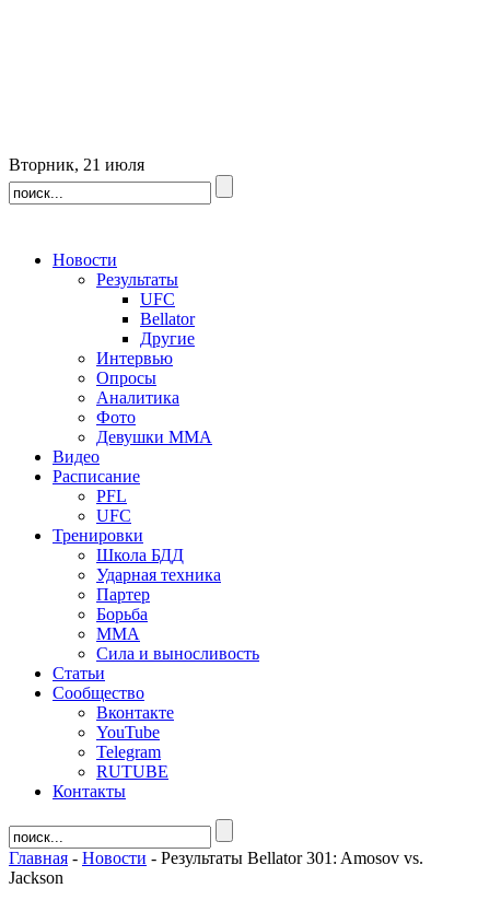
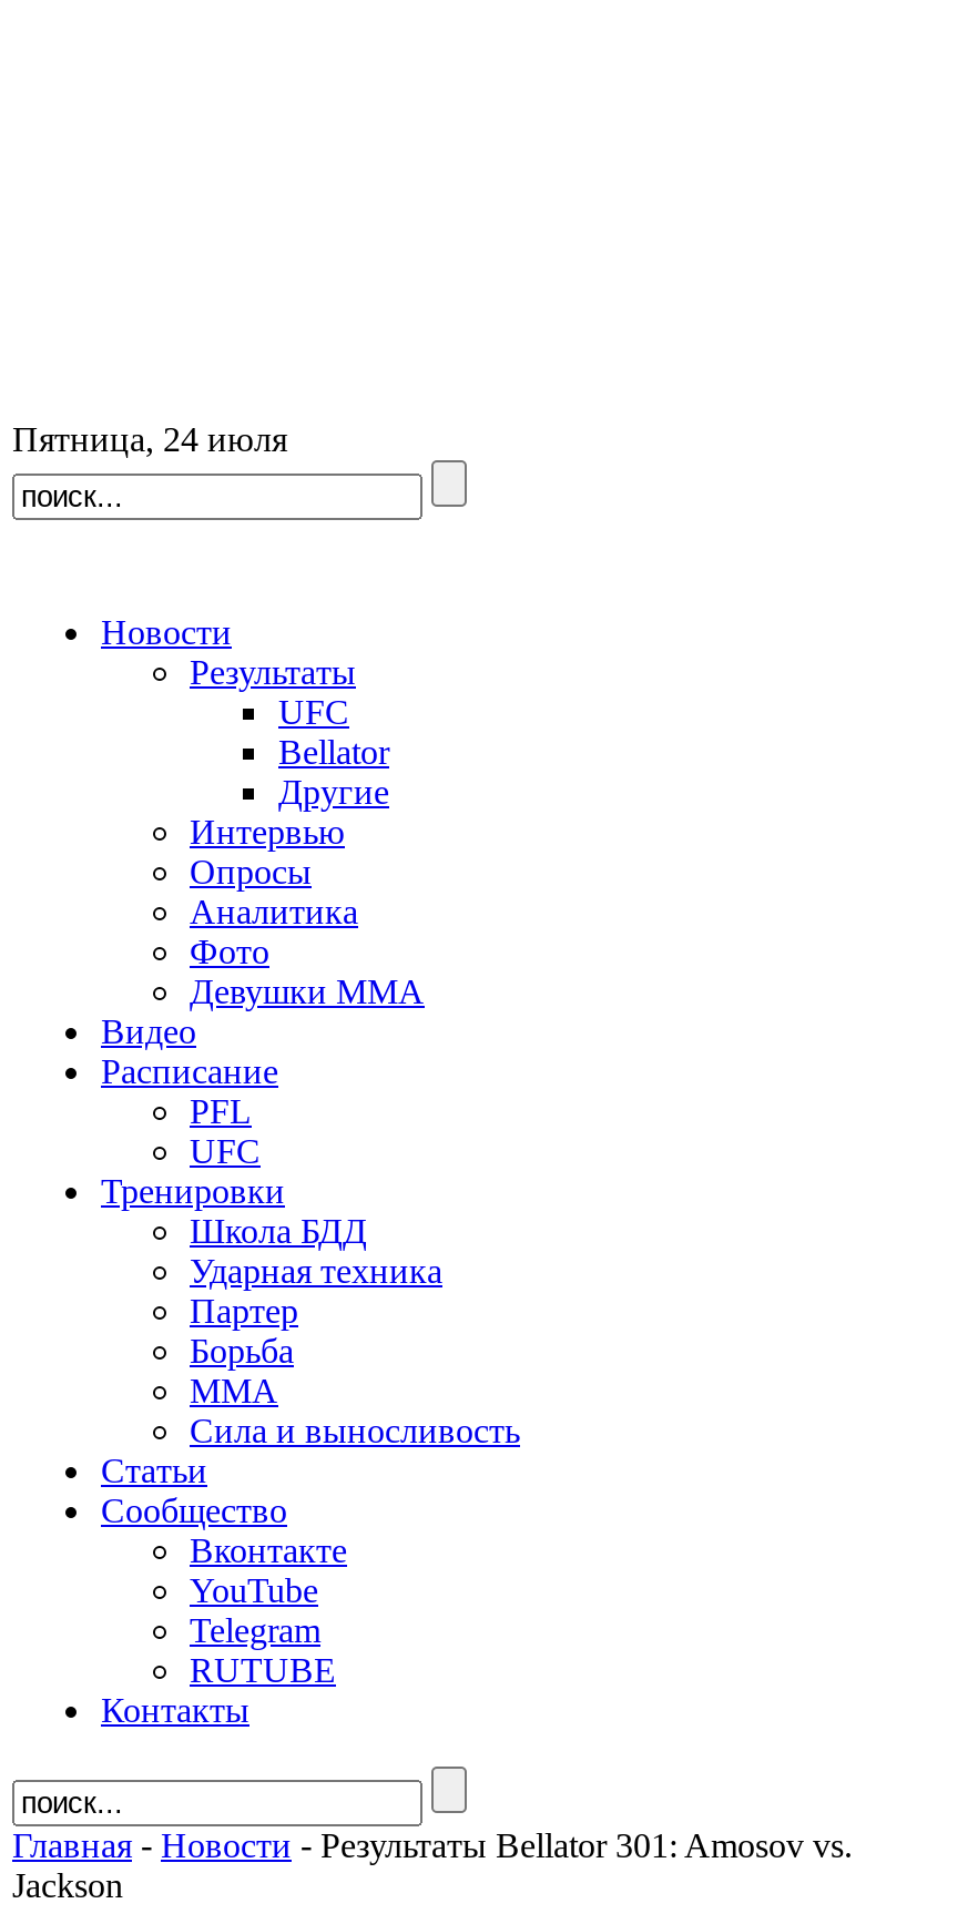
[9,155,144,174] Вторник, 21 июля -> [12,420,287,458] Пятница, 24 июля

